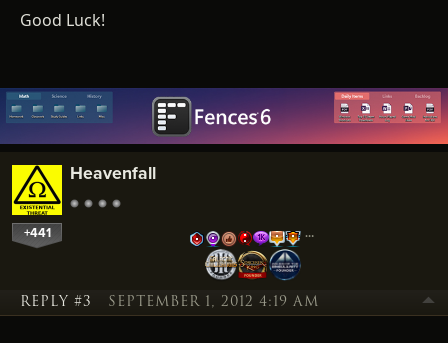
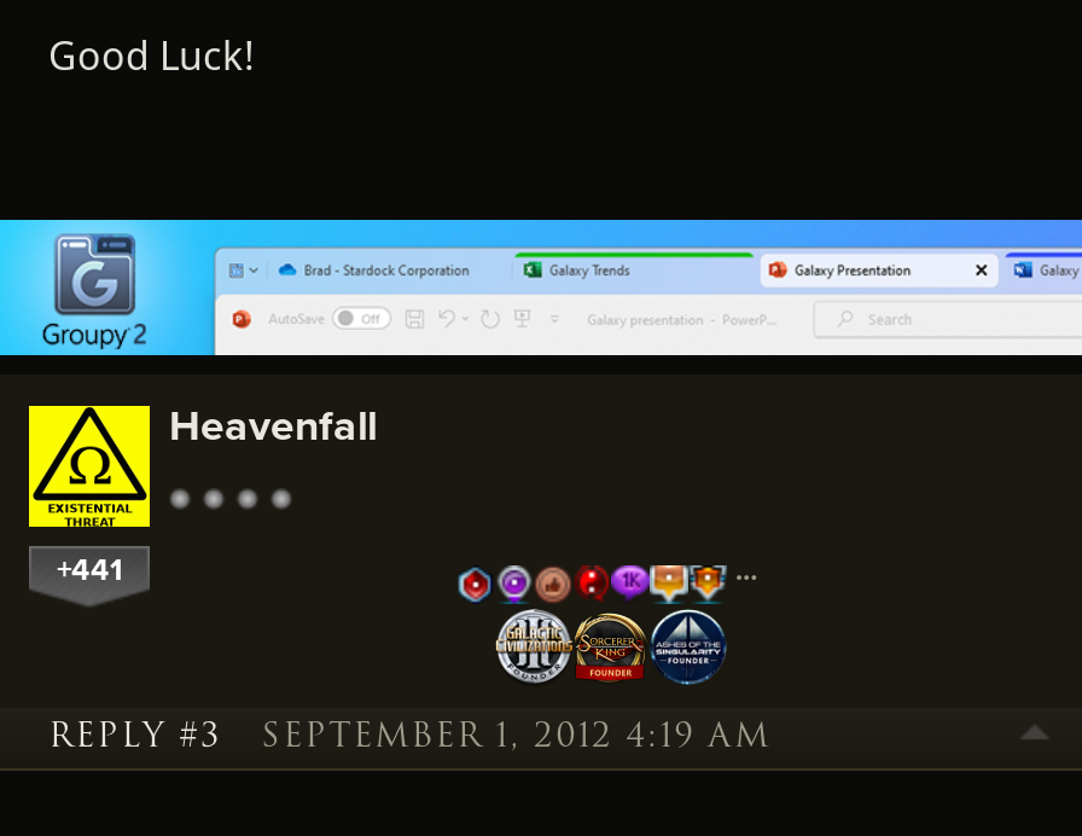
[3,88,445,145] [image] -> [7,217,1075,358] [image]

